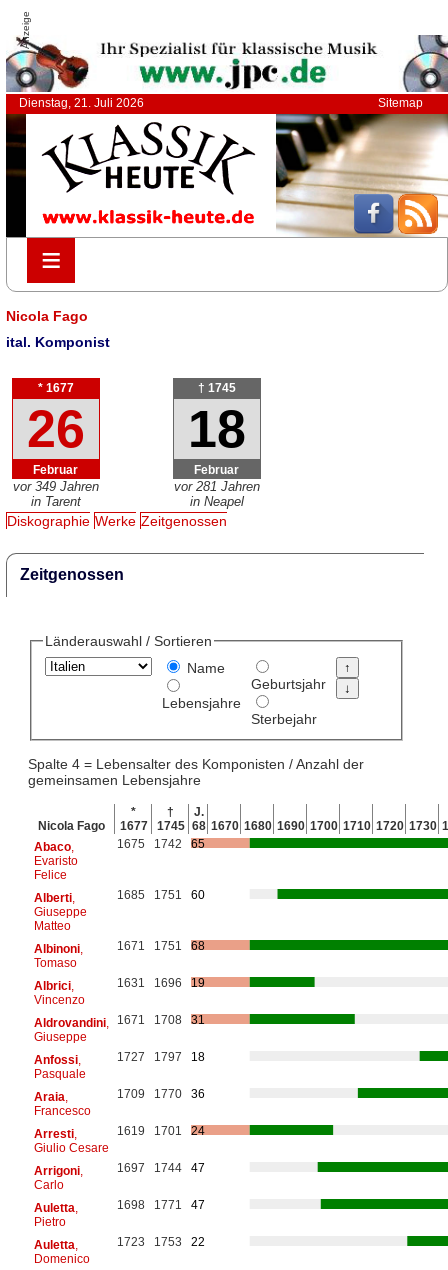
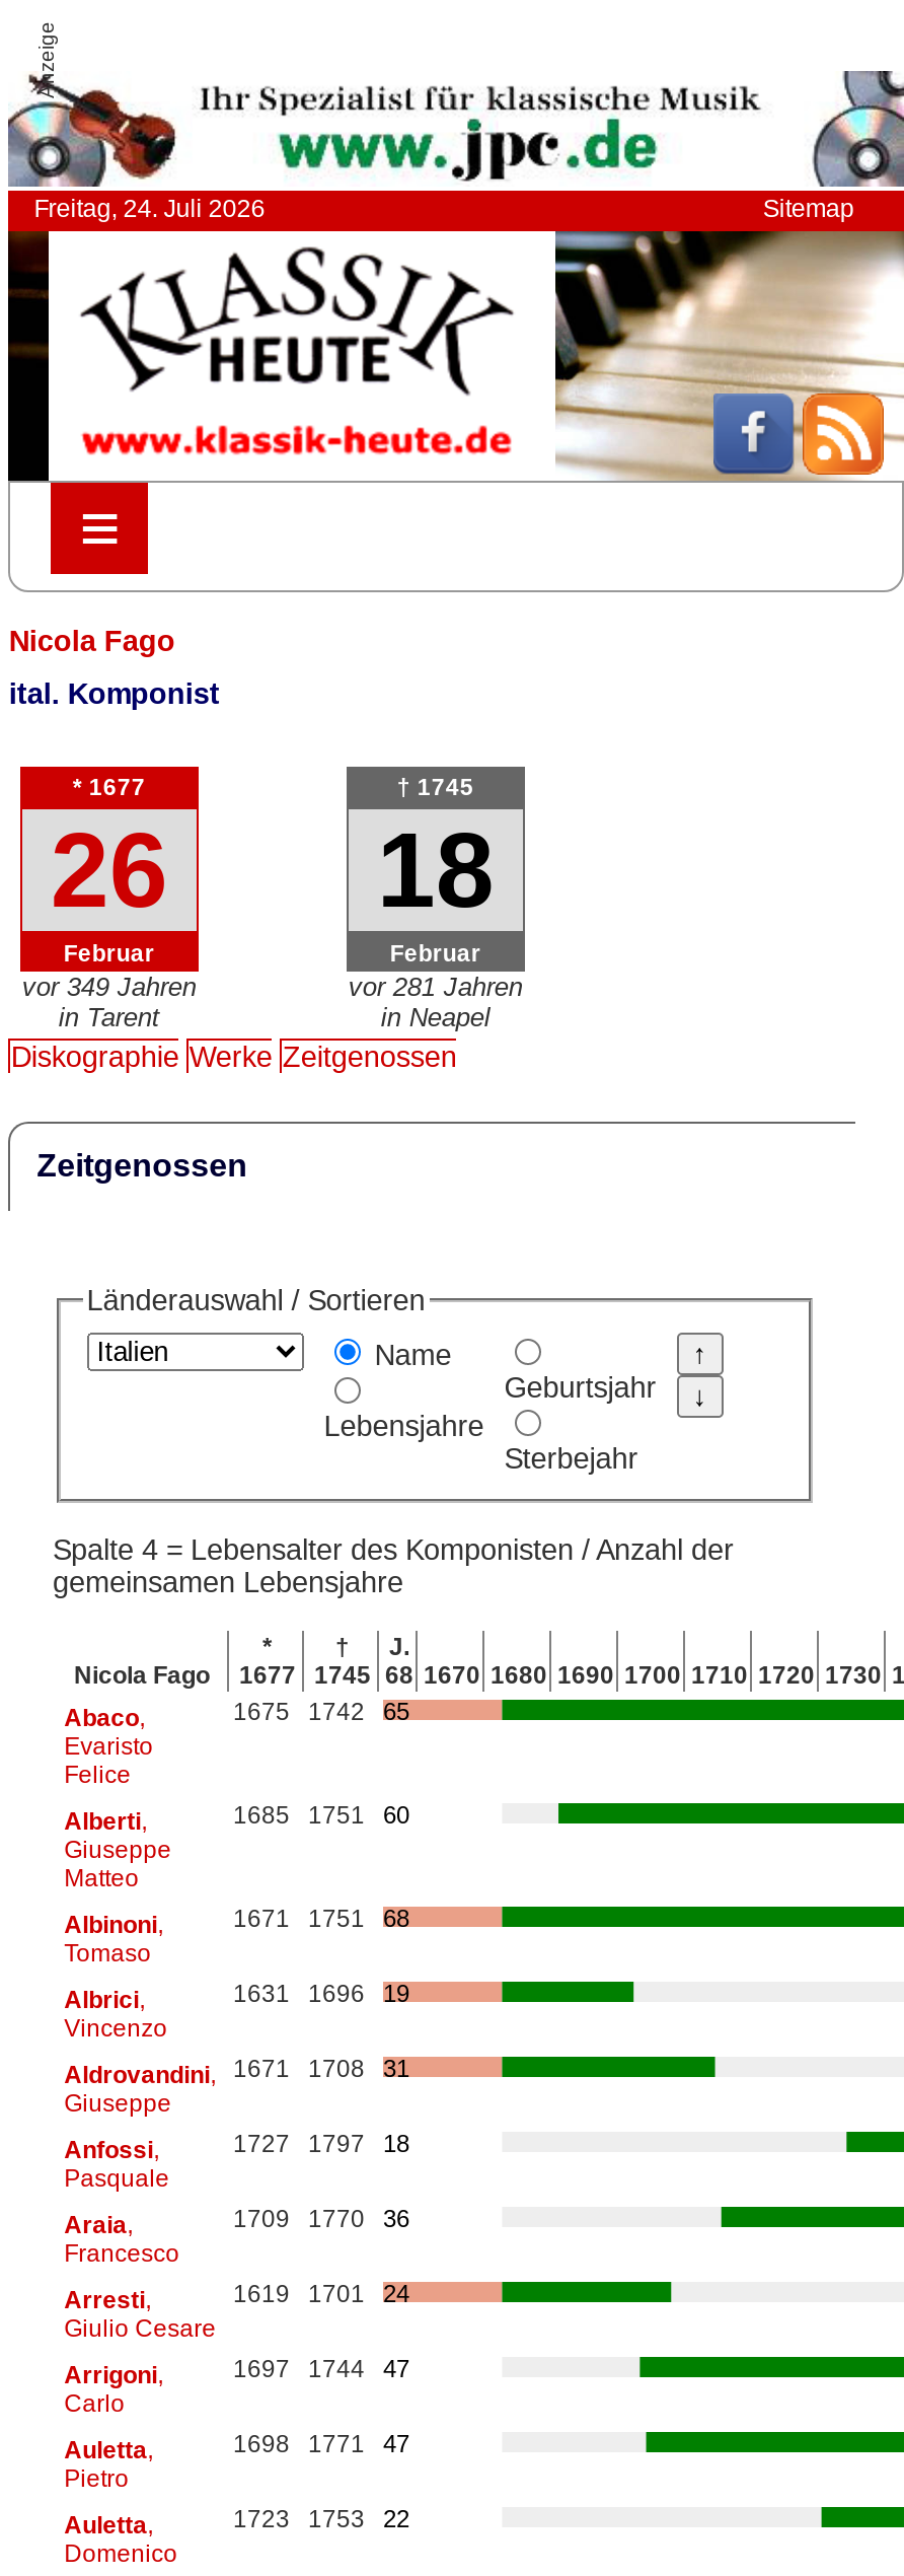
[19,96,144,110] Dienstag, 21. Juli 2026 -> [34,195,265,223] Freitag, 24. Juli 2026

